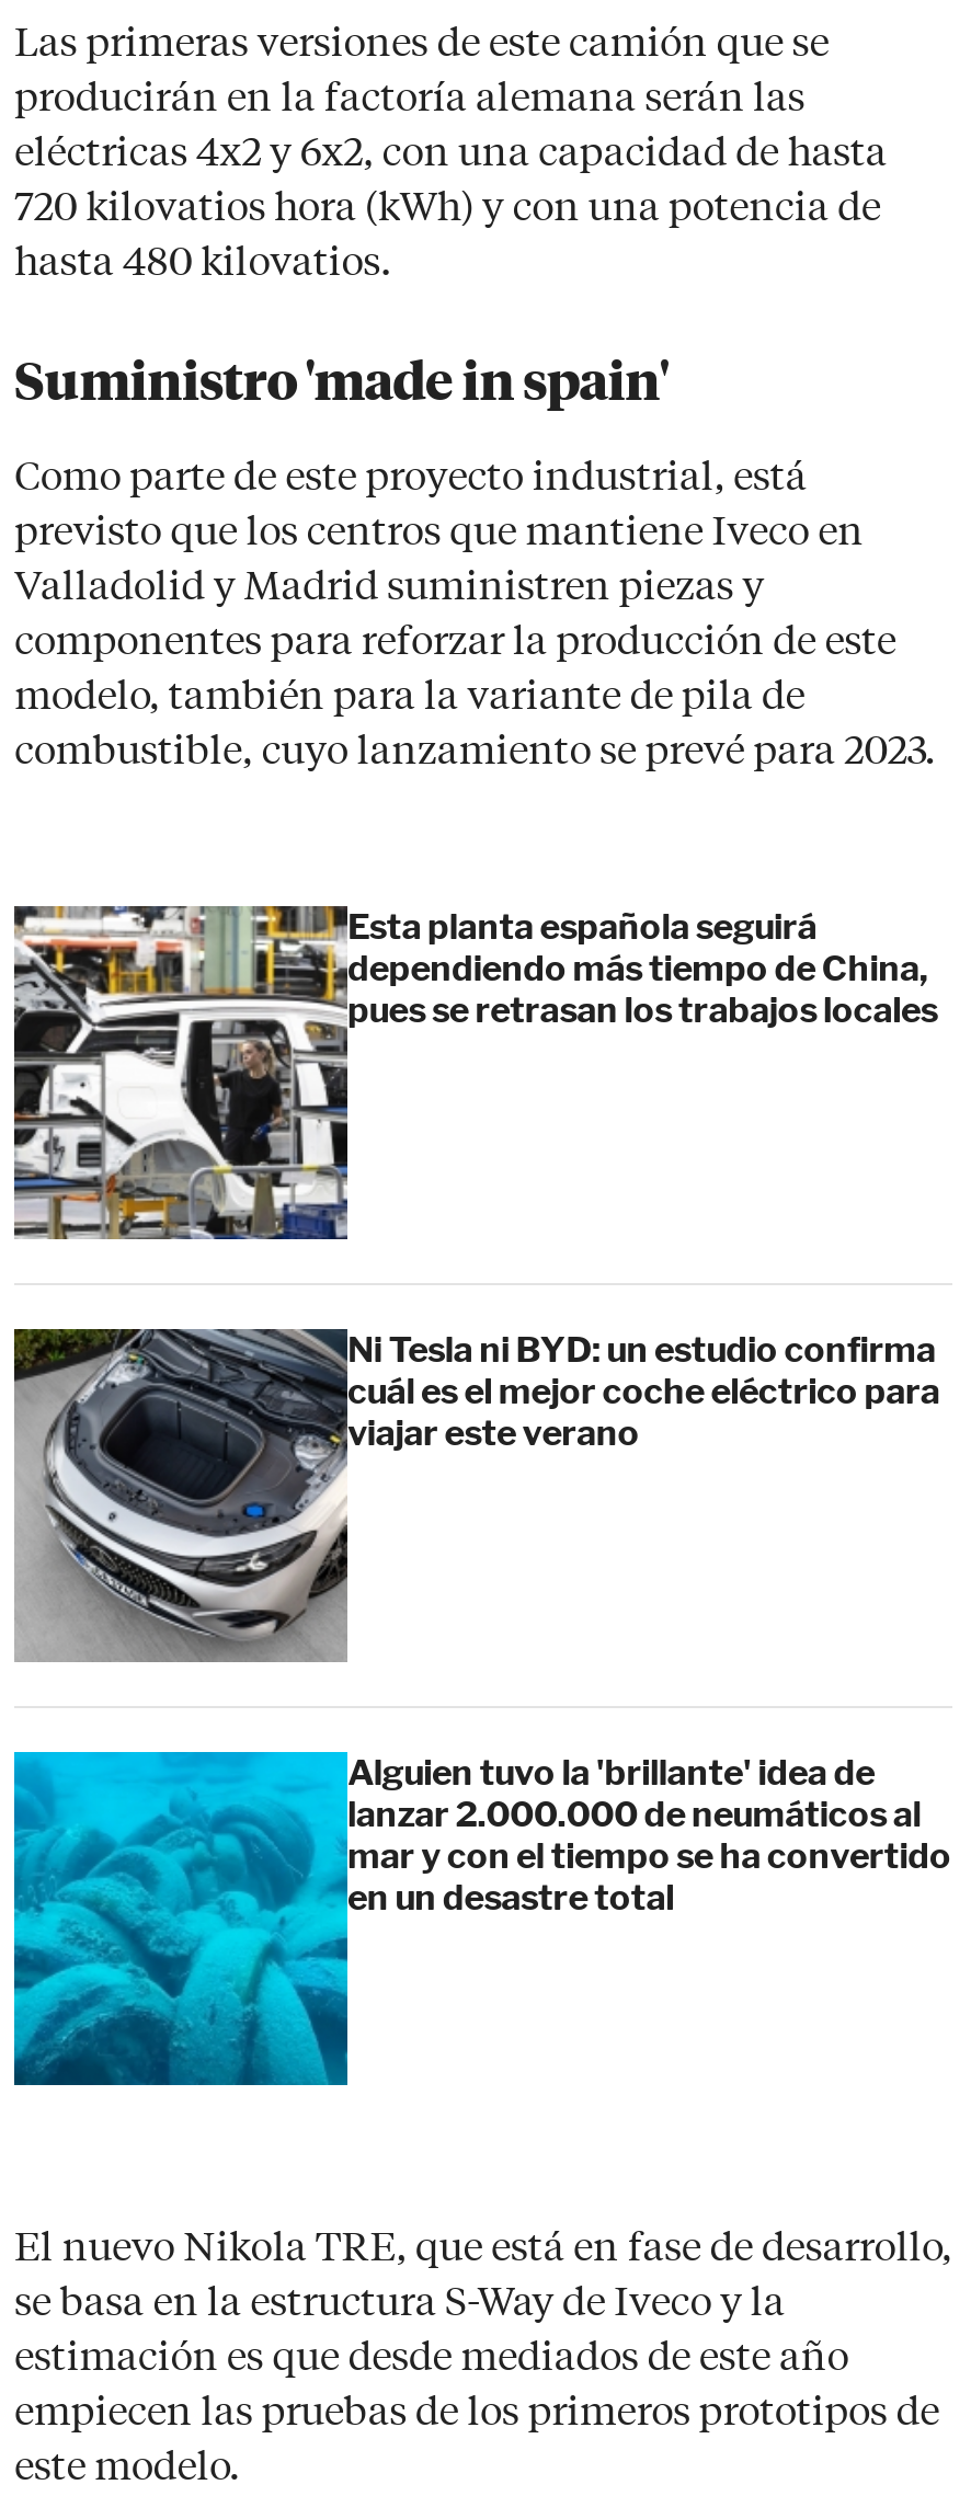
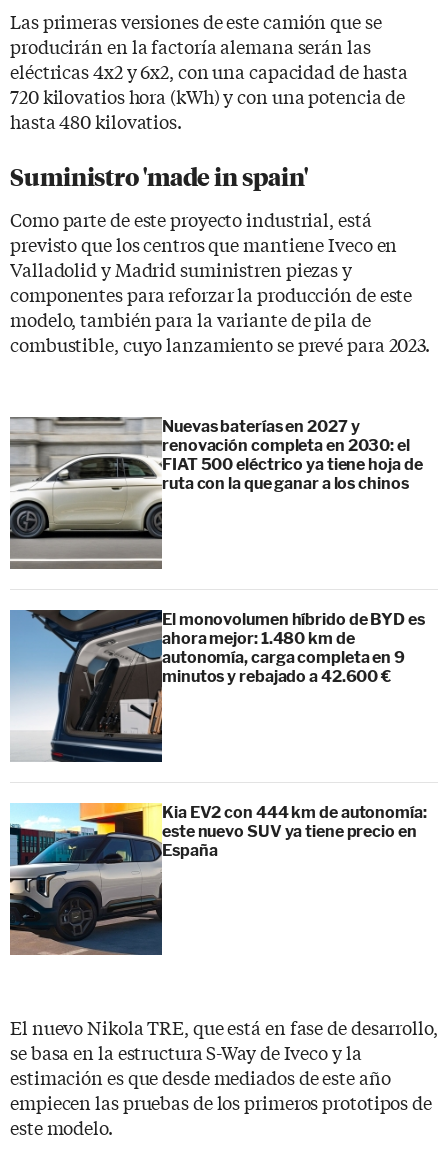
[12,904,938,1241] [image] | Esta planta española seguirá | dependiendo más tiempo de China, | pues se retrasan los trabajos locales -> [10,416,422,570] [image] | Nuevas baterías en 2027 y | renovación completa en 2030: el | FIAT 500 eléctrico ya tiene hoja de | ruta con la que ganar a los chinos
[12,1327,940,1660] [image] | Ni Tesla ni BYD: un estudio confirma | cuál es el mejor coche eléctrico para | viajar este verano -> [9,609,425,763] [image] | El monovolumen híbrido de BYD es | ahora mejor: 1.480 km de | autonomía, carga completa en 9 | minutos y rebajado a 42.600 €
[12,1750,951,2087] [image] | Alguien tuvo la 'brillante' idea de | lanzar 2.000.000 de neumáticos al | mar y con el tiempo se ha convertido | en un desastre total -> [9,802,427,956] [image] | Kia EV2 con 444 km de autonomía: | este nuevo SUV ya tiene precio en | España

